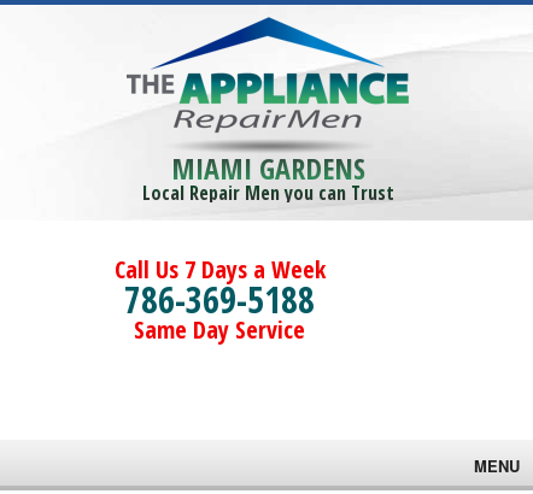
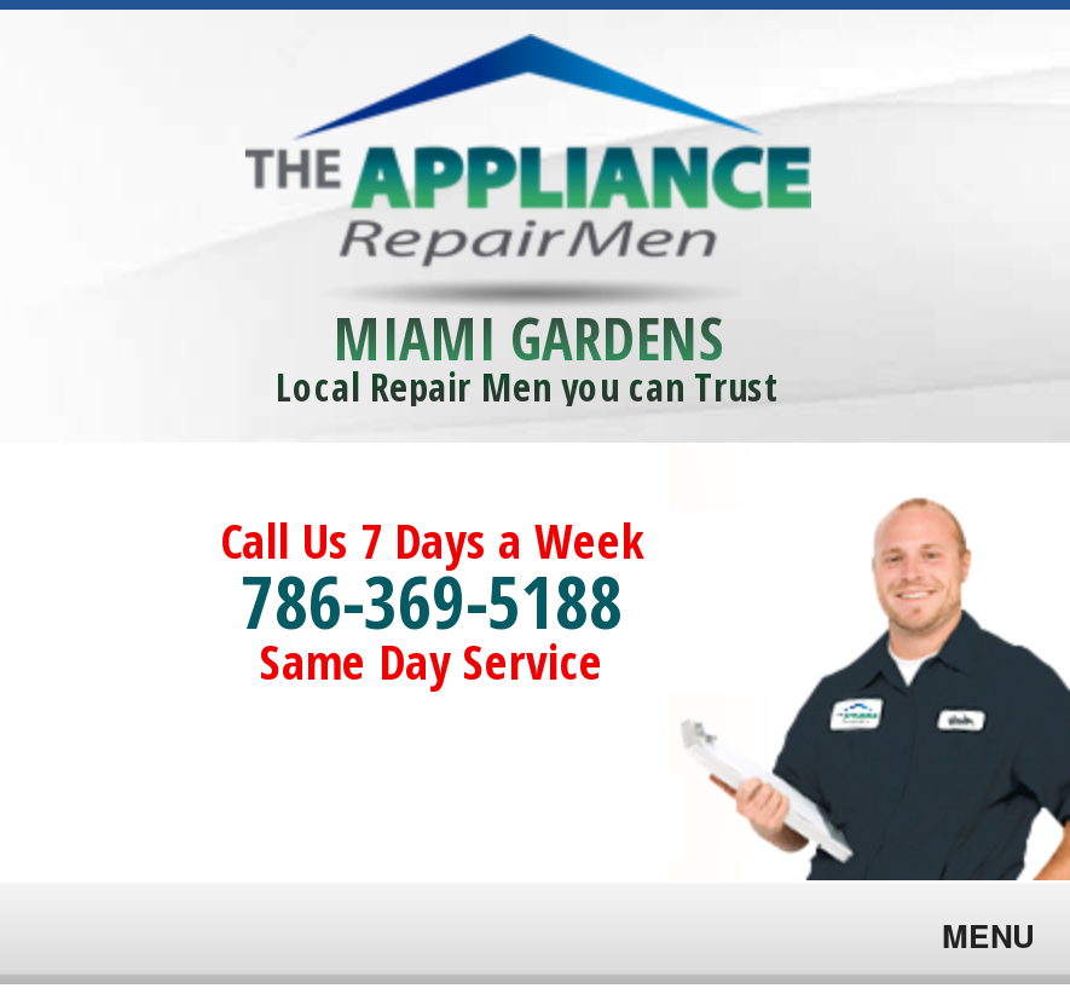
none -> [683,496,1063,883] [image]

